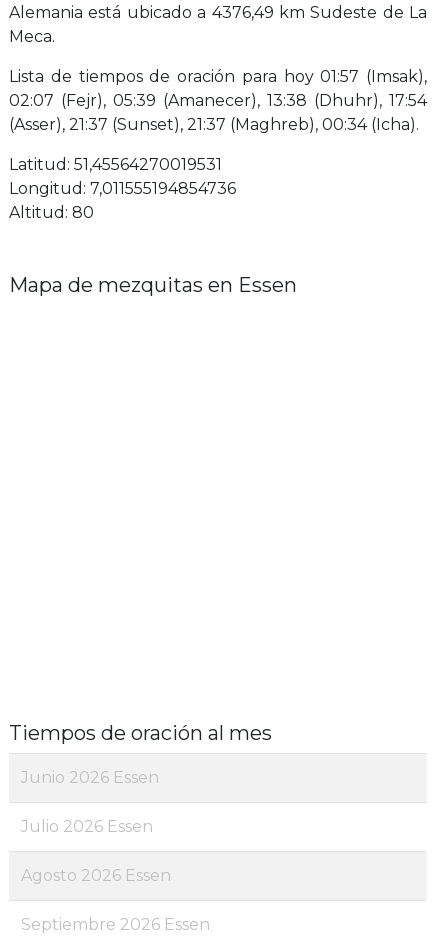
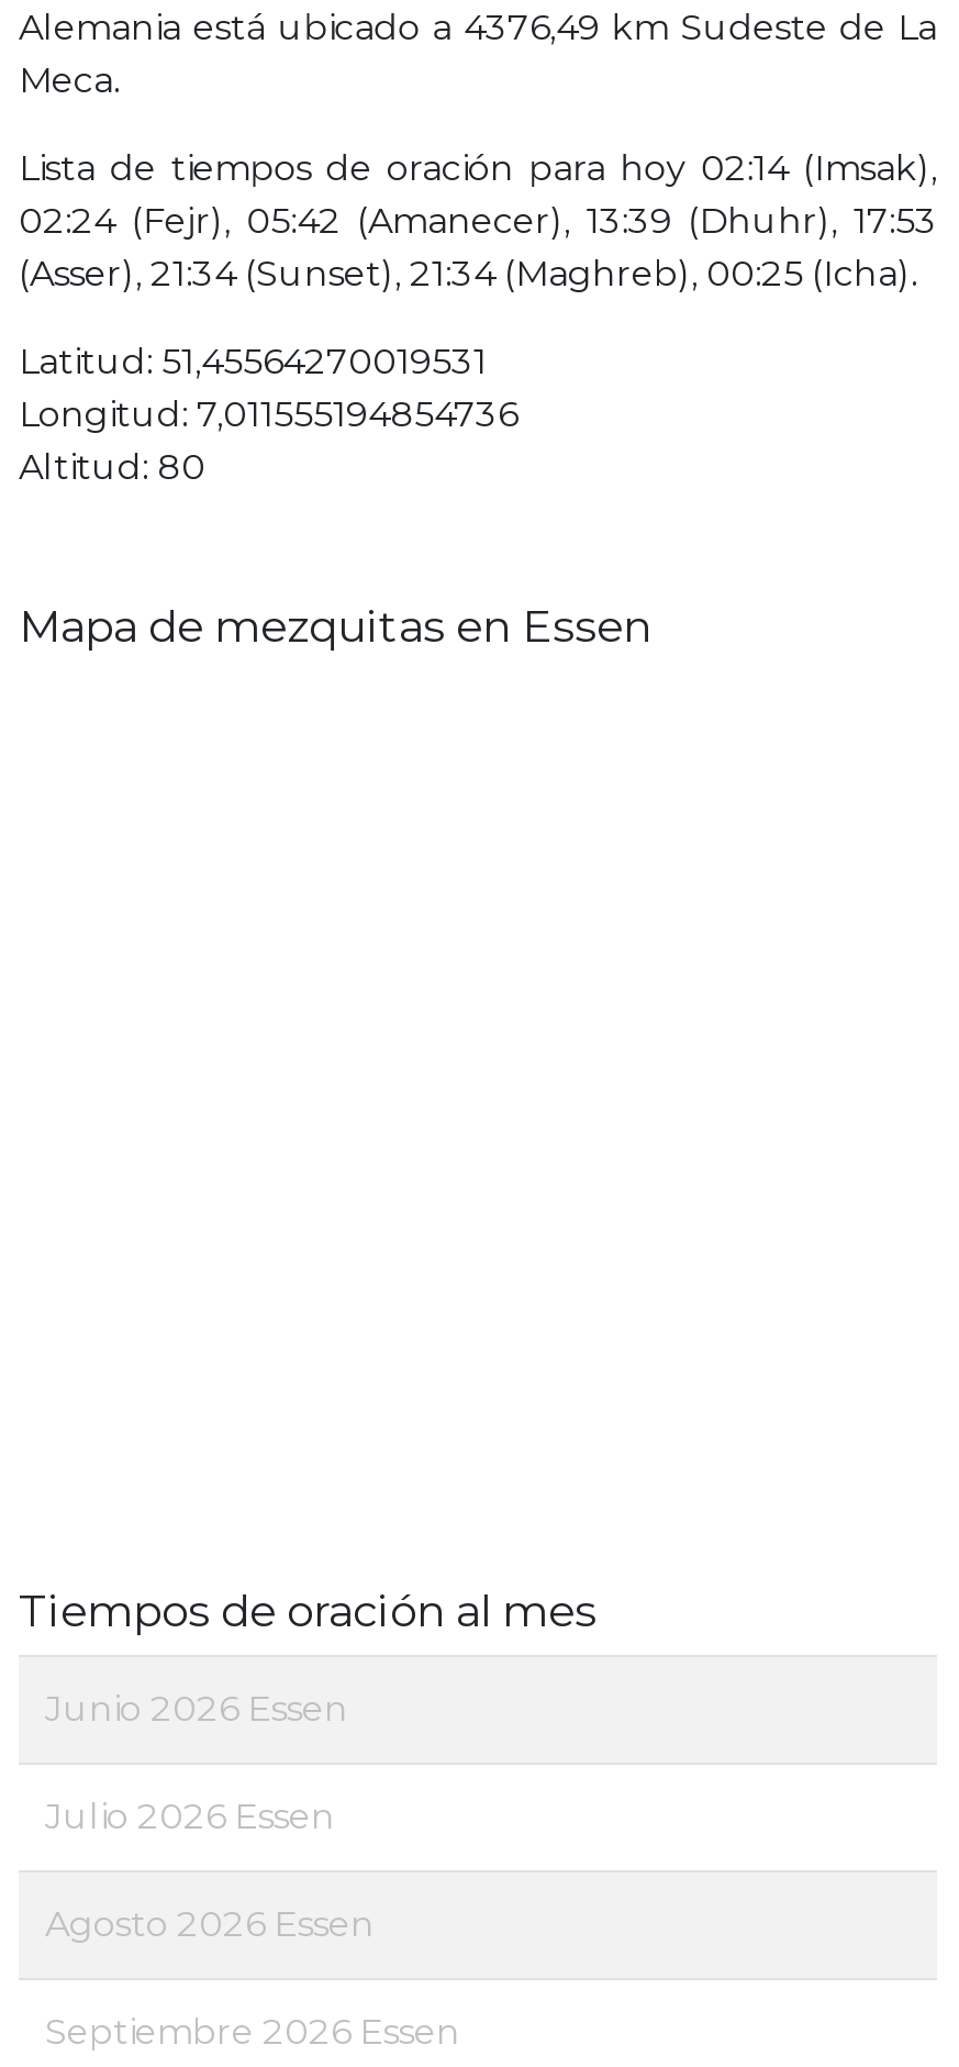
[9,67,427,86] Lista de tiempos de oración para hoy 01:57 (Imsak), -> [19,147,937,189] Lista de tiempos de oración para hoy 02:14 (Imsak),
[9,91,427,110] 02:07 (Fejr), 05:39 (Amanecer), 13:38 (Dhuhr), 17:54 -> [19,200,937,242] 02:24 (Fejr), 05:42 (Amanecer), 13:39 (Dhuhr), 17:53
[9,115,419,134] (Asser), 21:37 (Sunset), 21:37 (Maghreb), 00:34 (Icha). -> [19,253,917,295] (Asser), 21:34 (Sunset), 21:34 (Maghreb), 00:25 (Icha).

